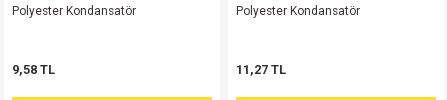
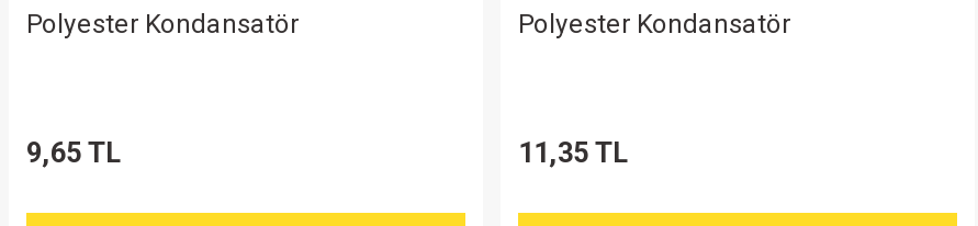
[12,61,55,76] 9,58 TL -> [26,135,121,168] 9,65 TL
[236,61,286,76] 11,27 TL -> [518,135,628,168] 11,35 TL

